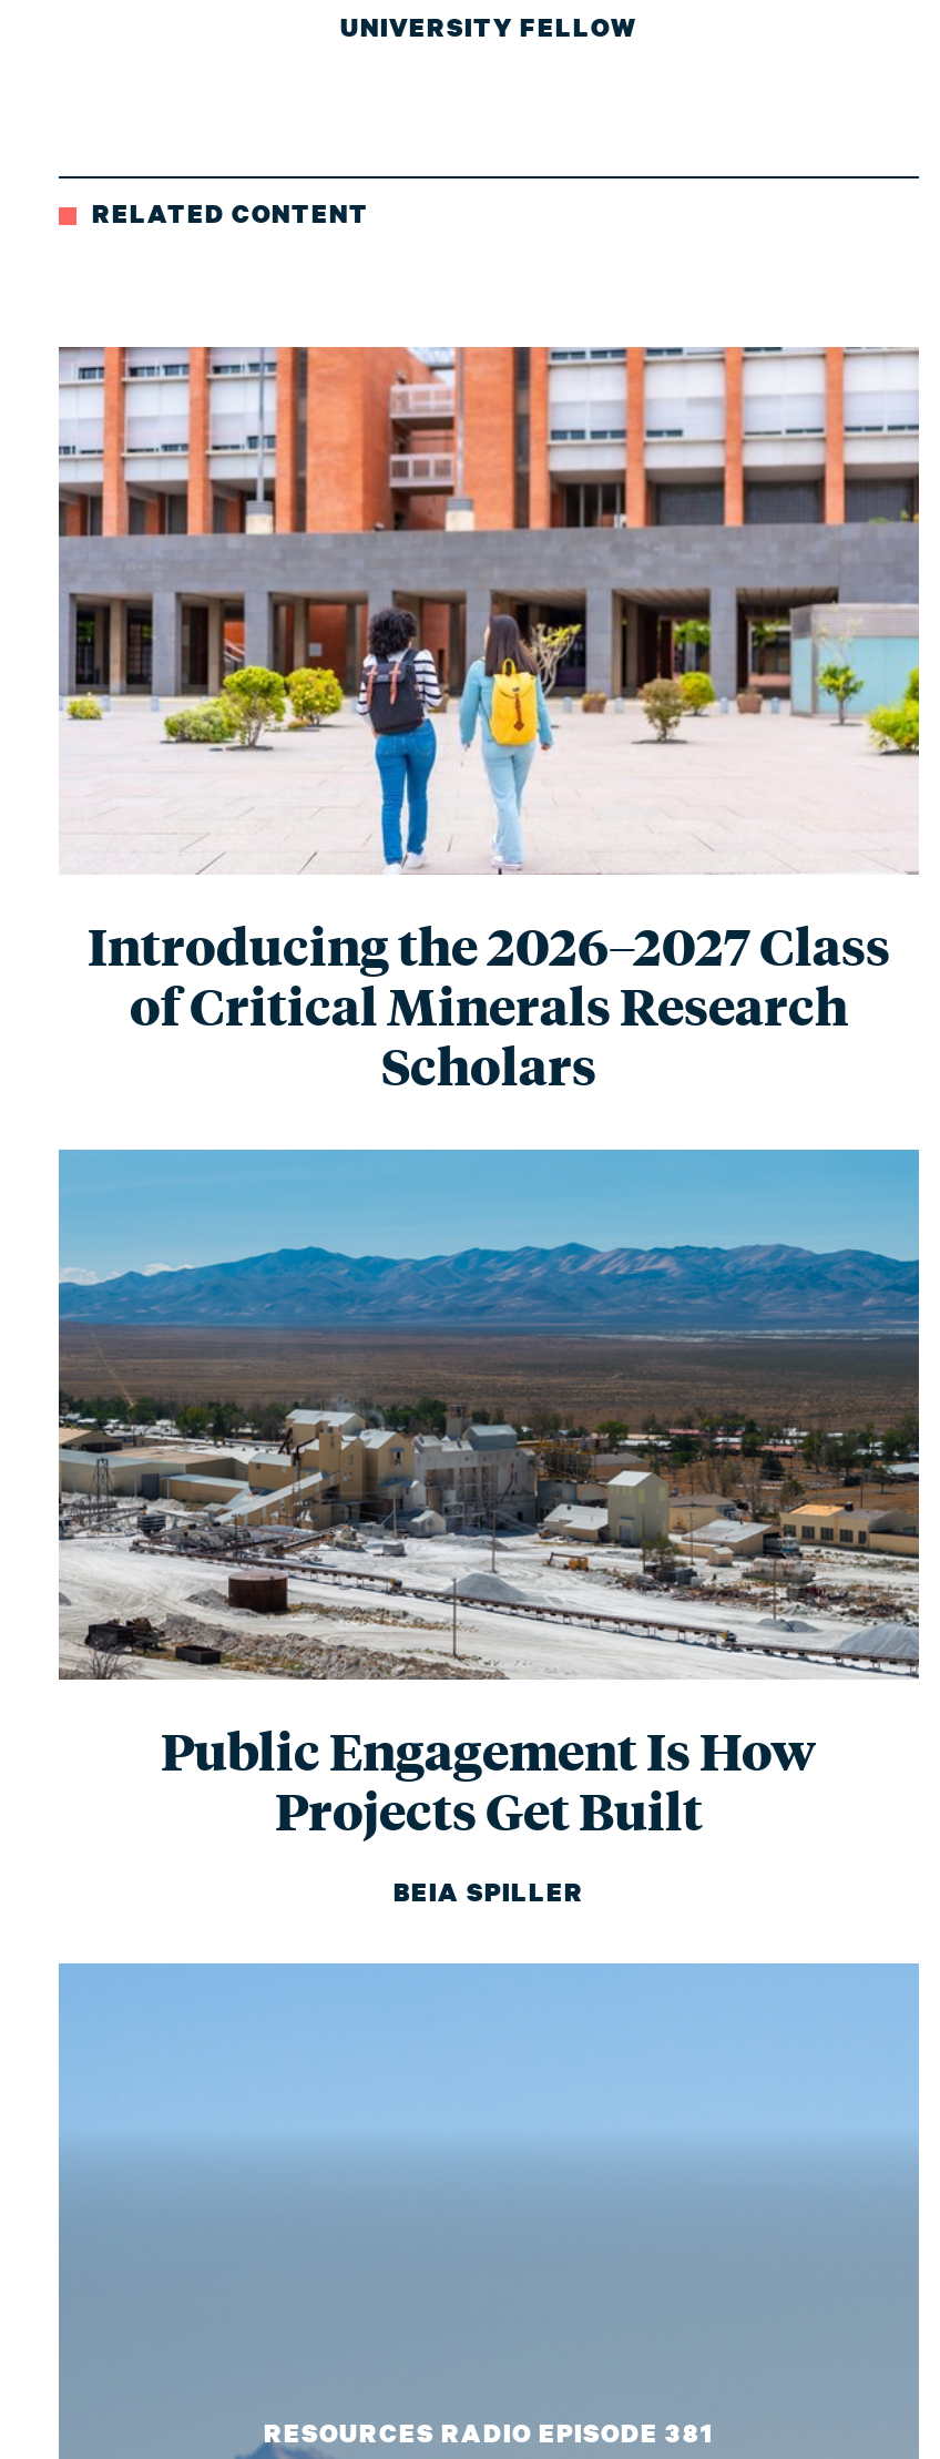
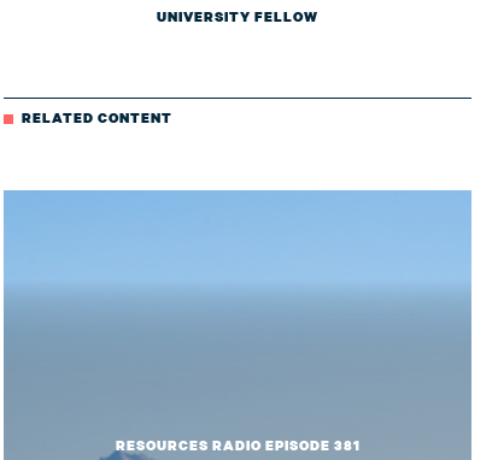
[57,345,921,1099] [image] | Introducing the 2026–2027 Class | of Critical Minerals Research | Scholars -> none
[57,1147,921,1909] [image] | Public Engagement Is How | Projects Get Built | BEIA SPILLER -> none

